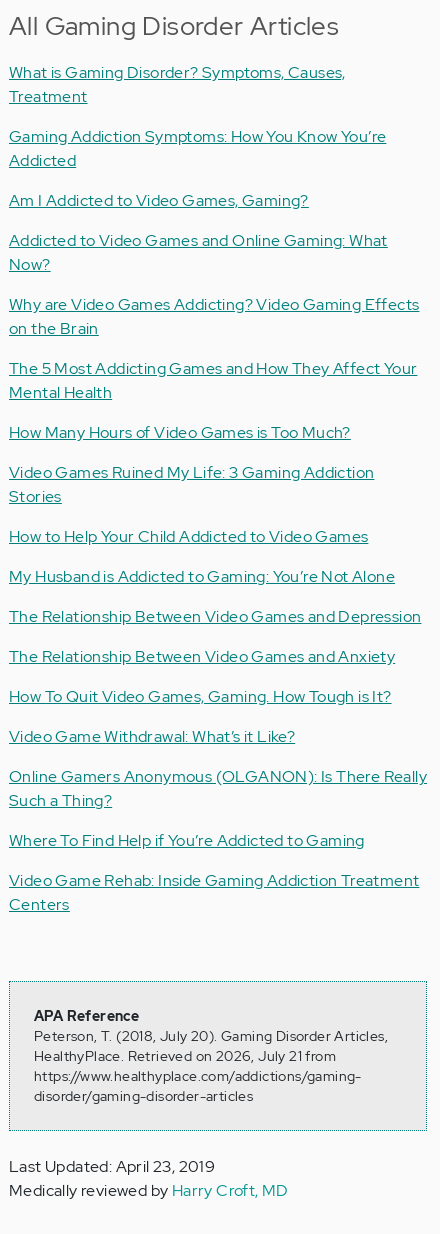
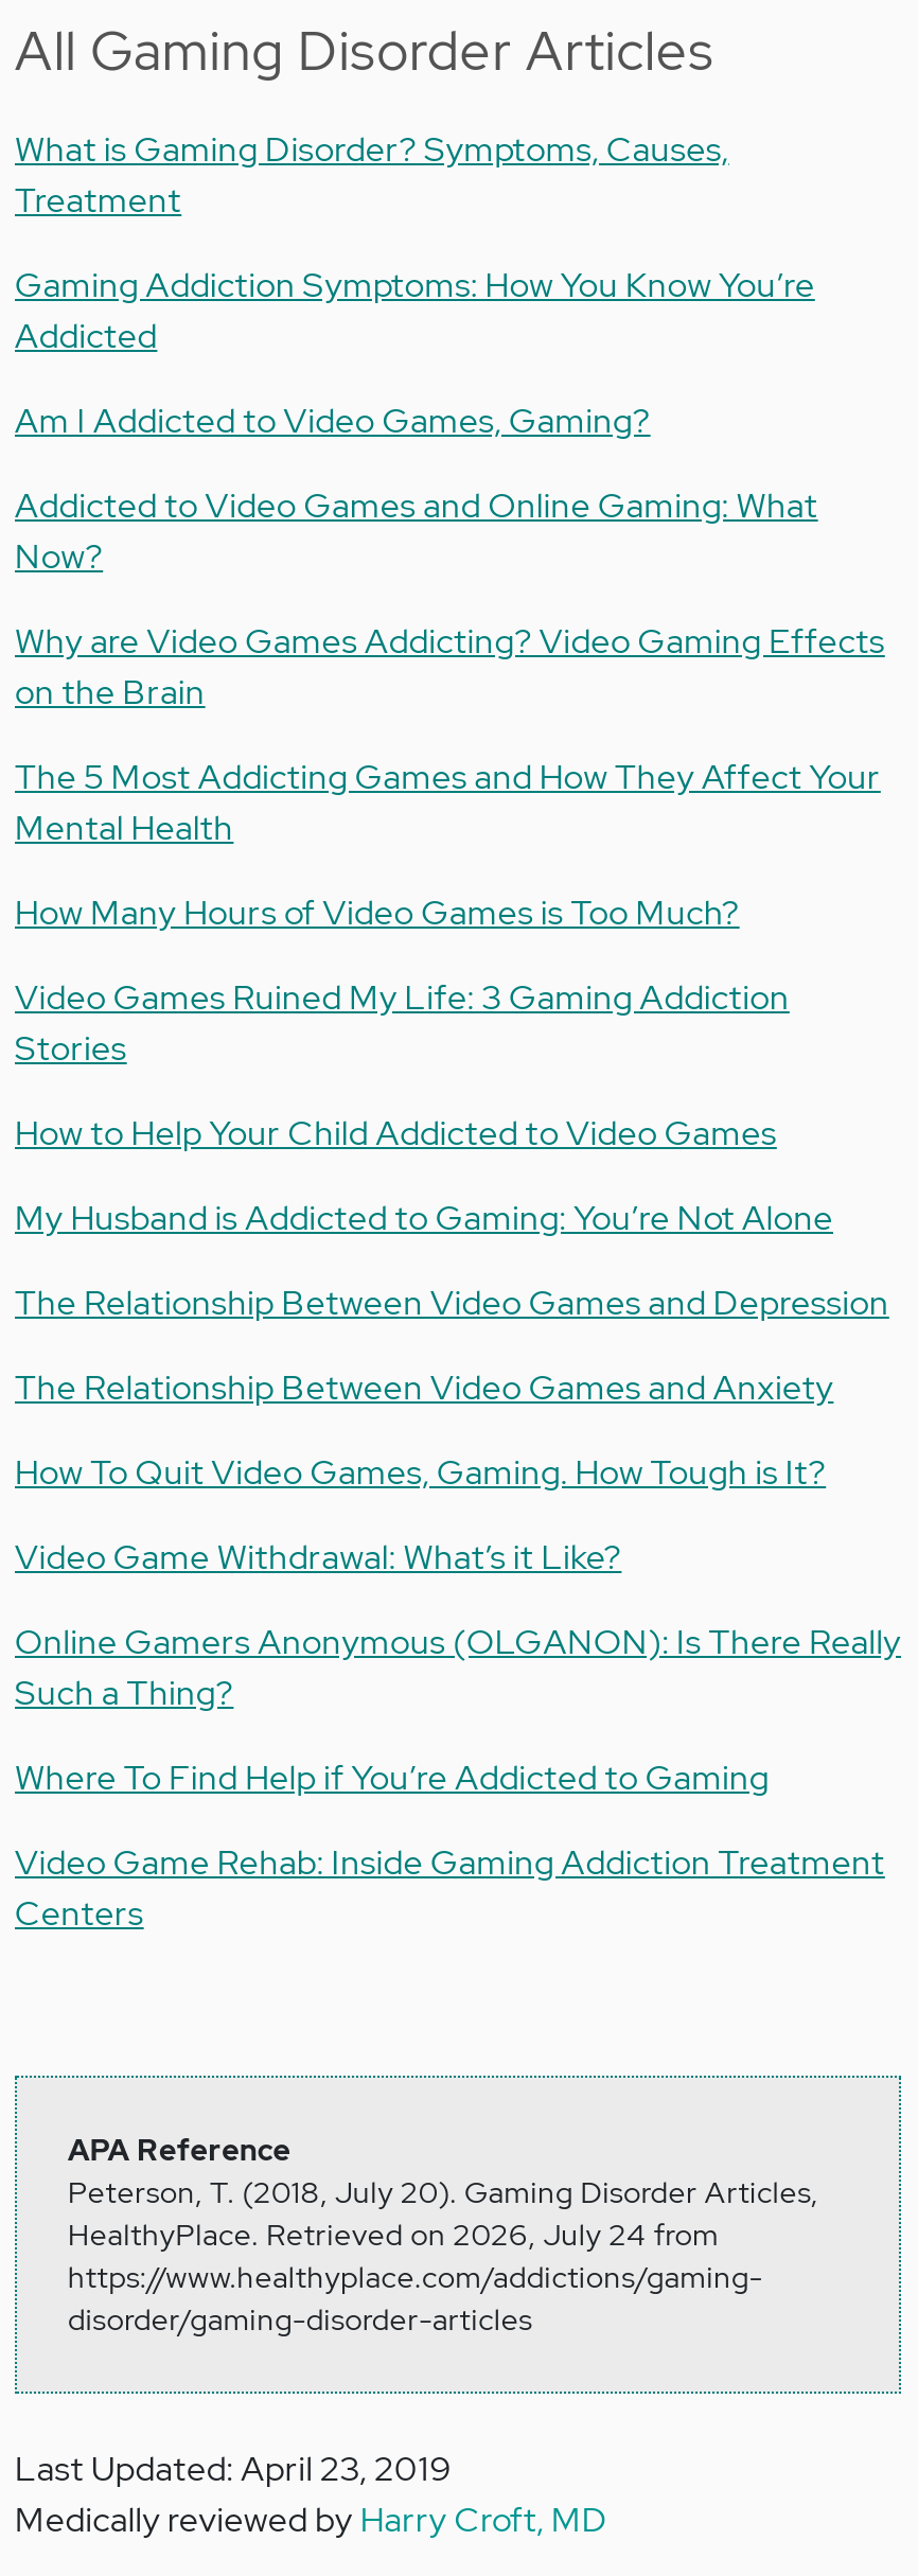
[34,1047,336,1065] HealthyPlace. Retrieved on 2026, July 21 from -> [68,2216,719,2254] HealthyPlace. Retrieved on 2026, July 24 from

